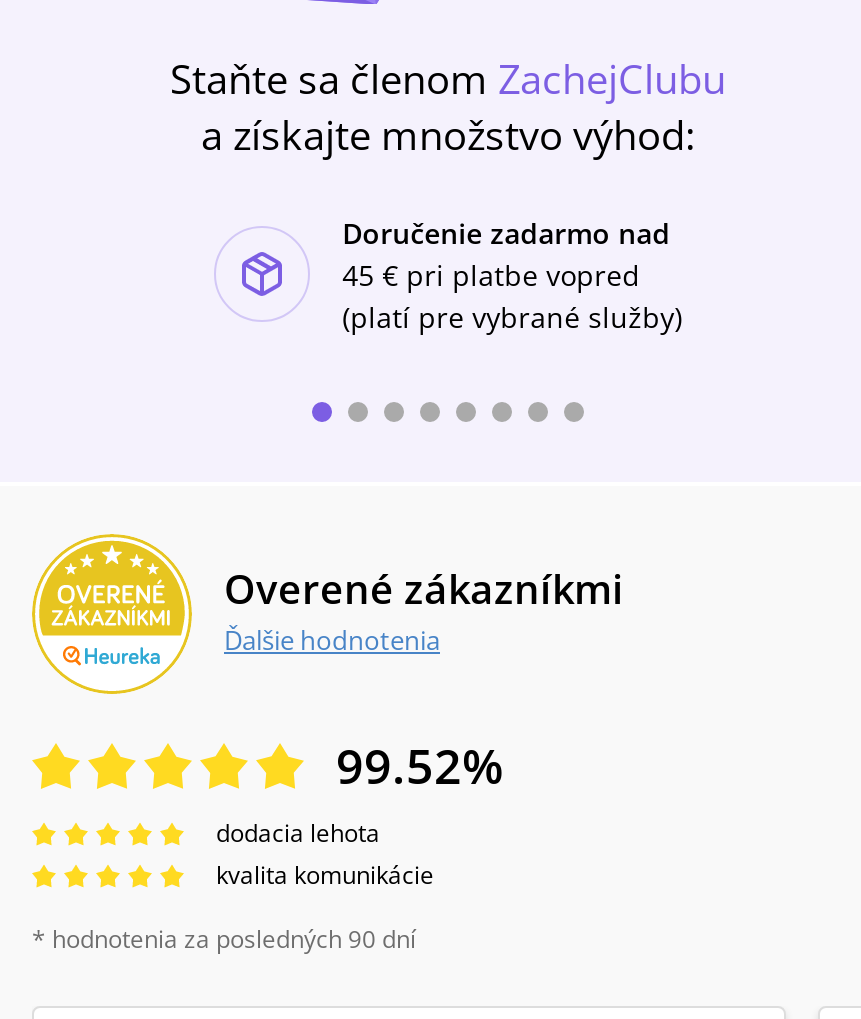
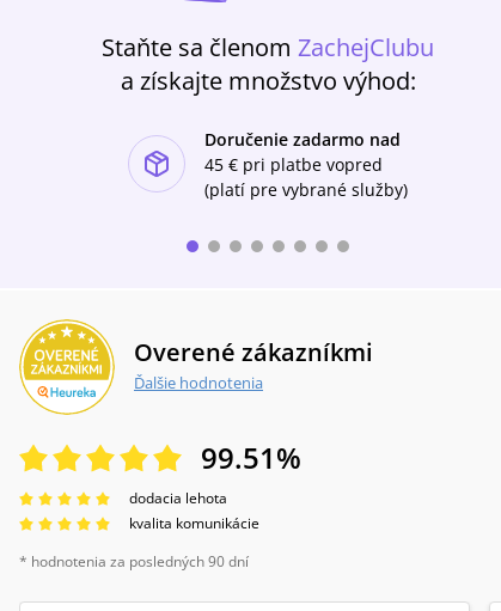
[336,731,504,797] 99.52% -> [201,437,301,477] 99.51%

